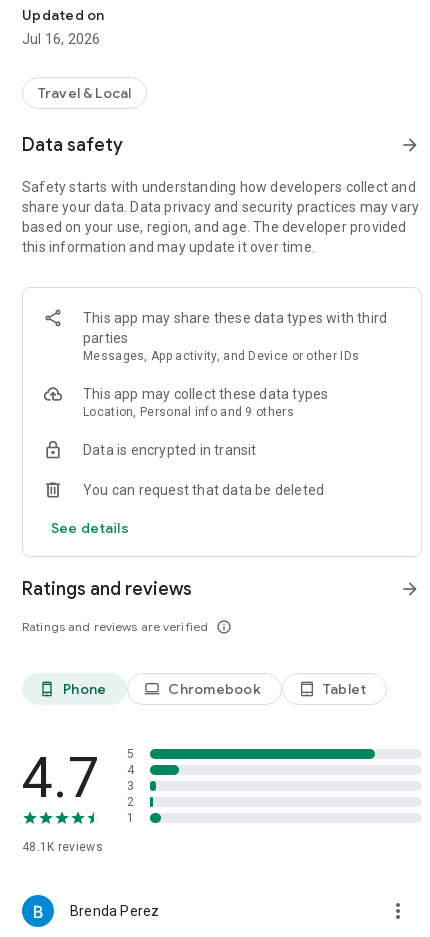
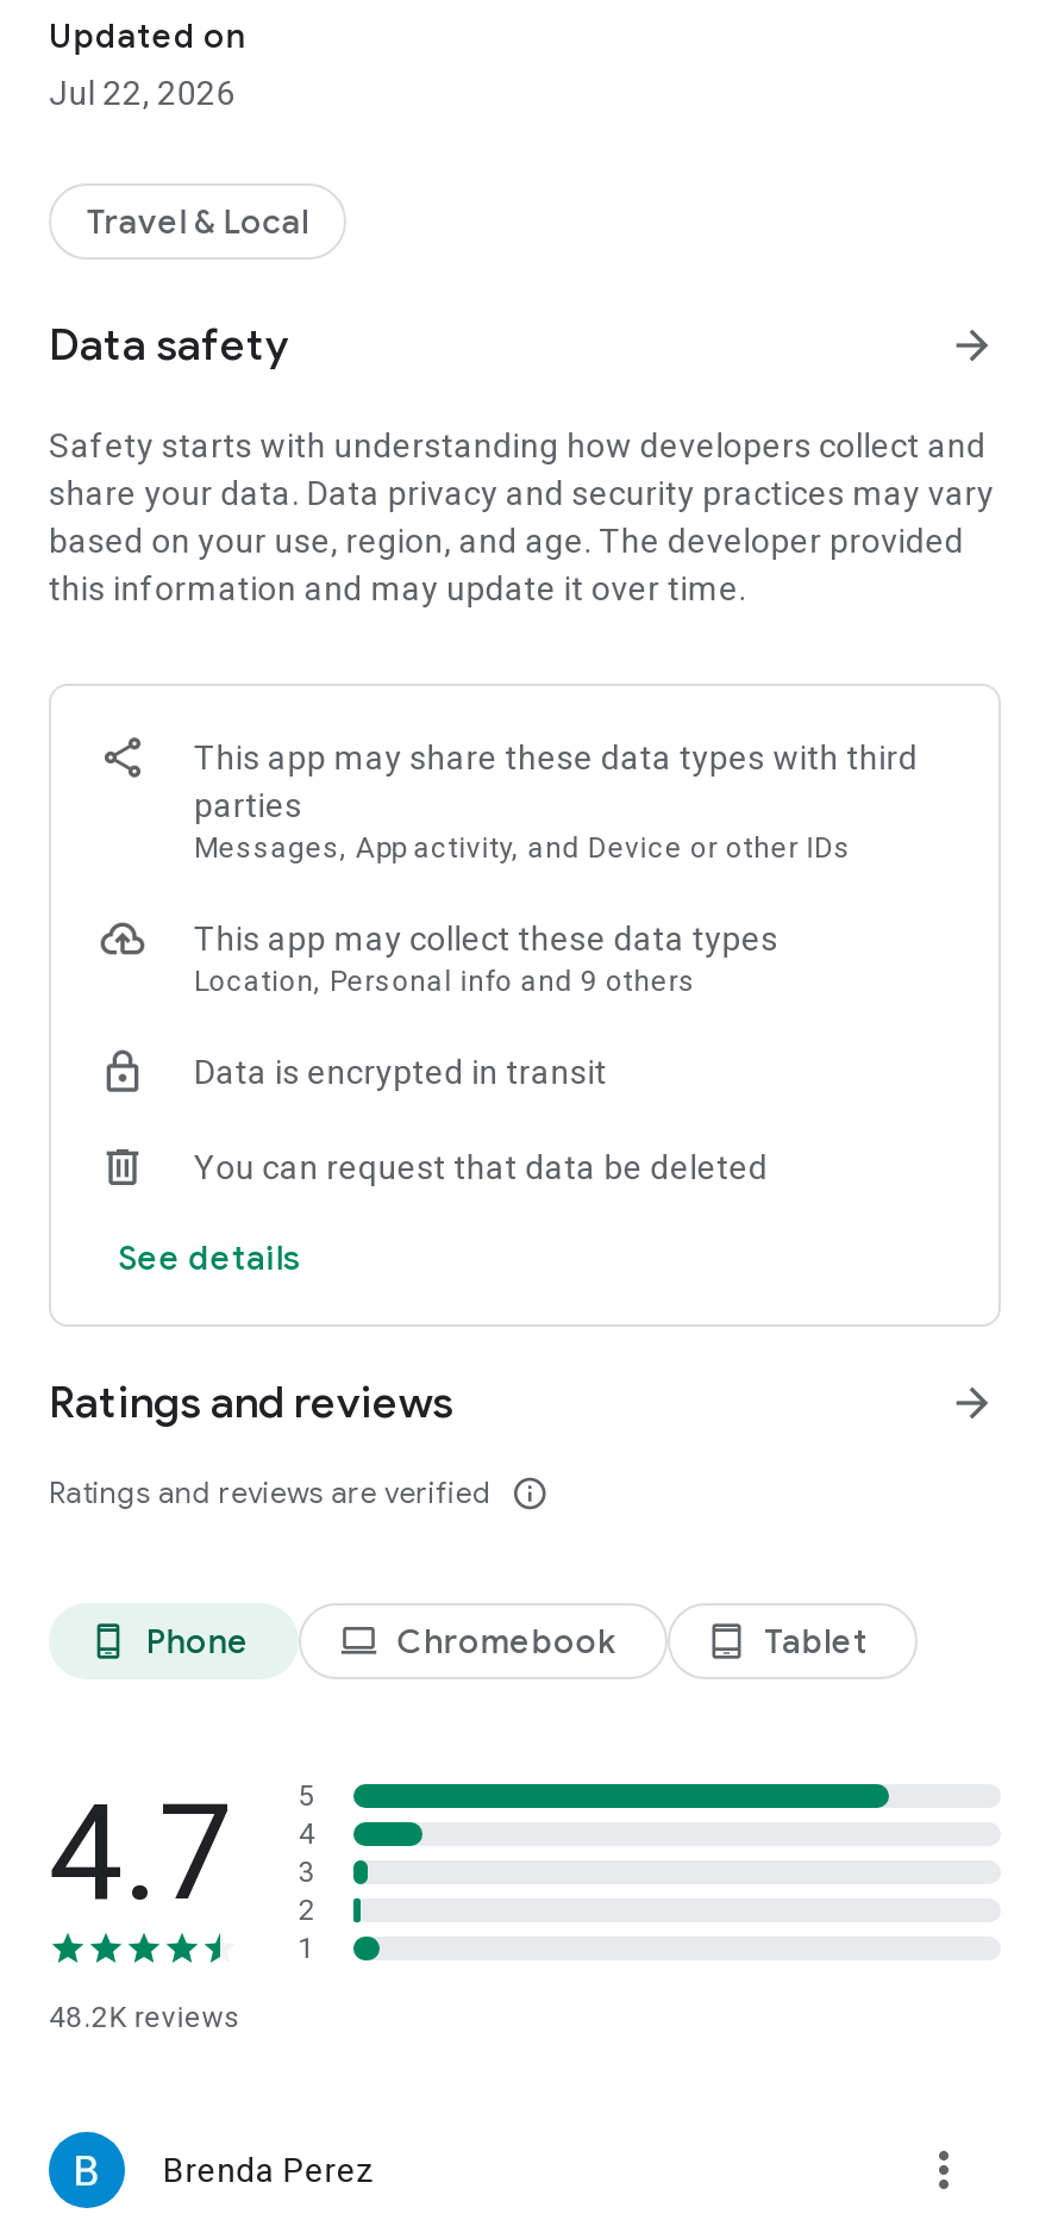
[22,31,100,47] Jul 16, 2026 -> [49,74,235,112] Jul 22, 2026
[22,840,103,854] 48.1K reviews -> [49,2001,241,2034] 48.2K reviews

